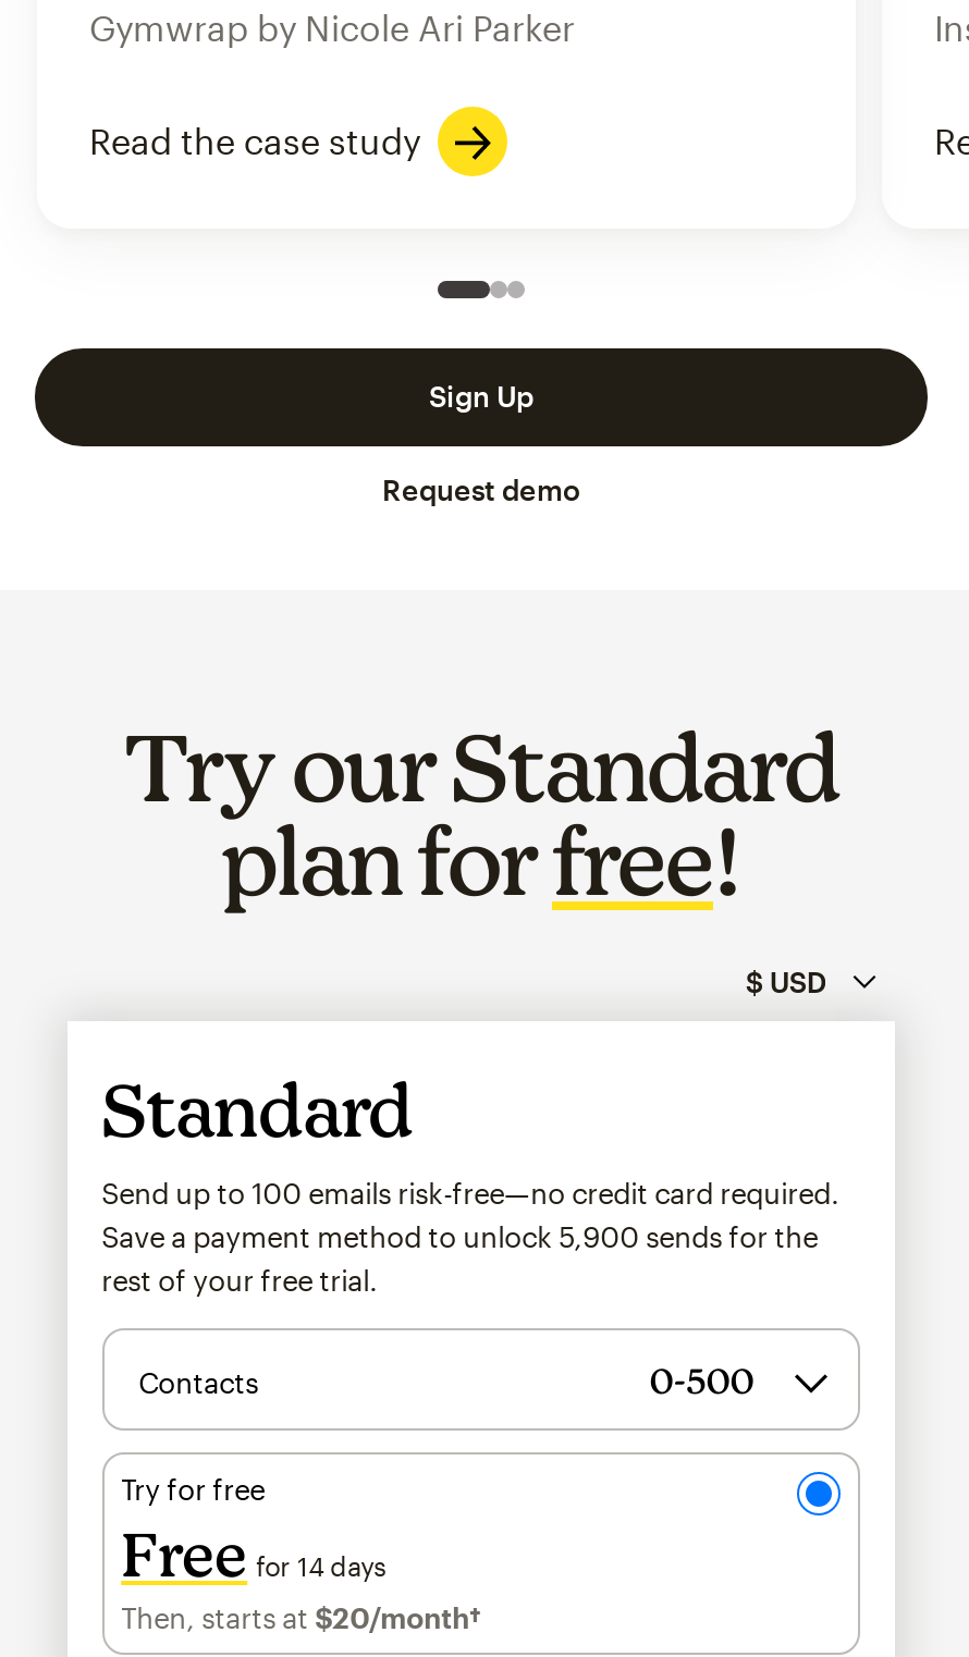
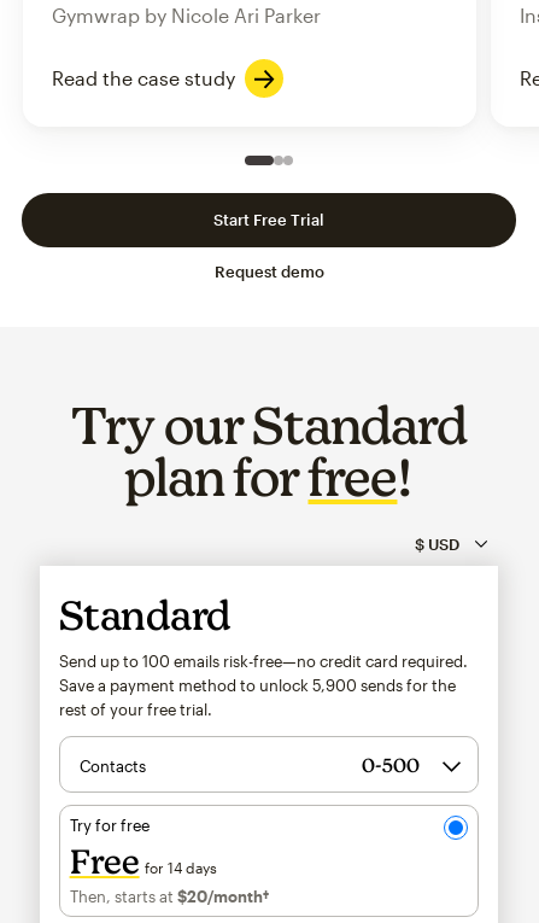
[429,379,533,414] Sign Up -> [213,210,324,229] Start Free Trial

